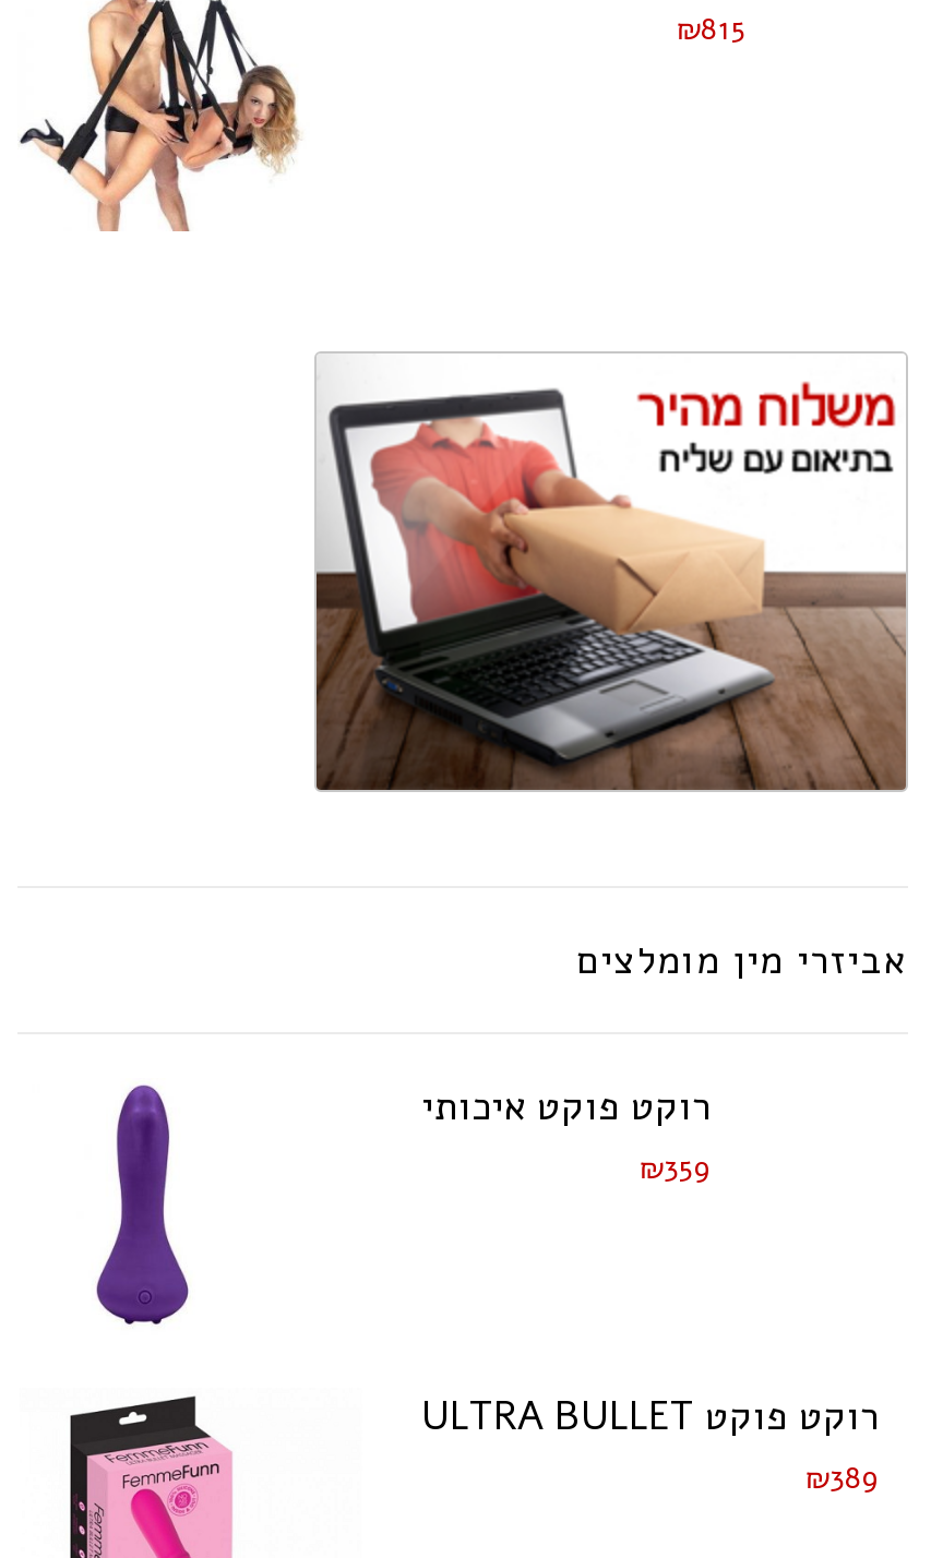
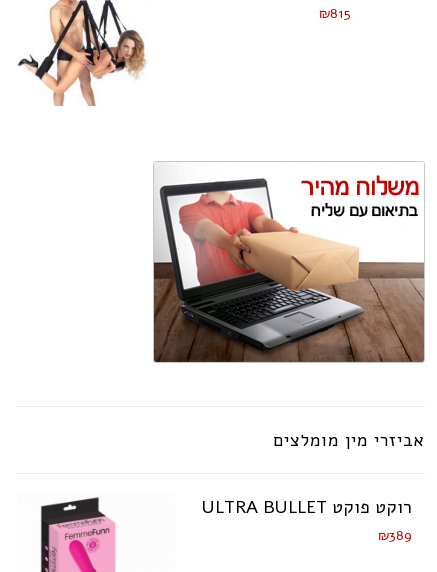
[94,1082,190,1327] [image] -> none
[421,1079,712,1188] רוקט פוקט איכותי | ₪359 -> none

